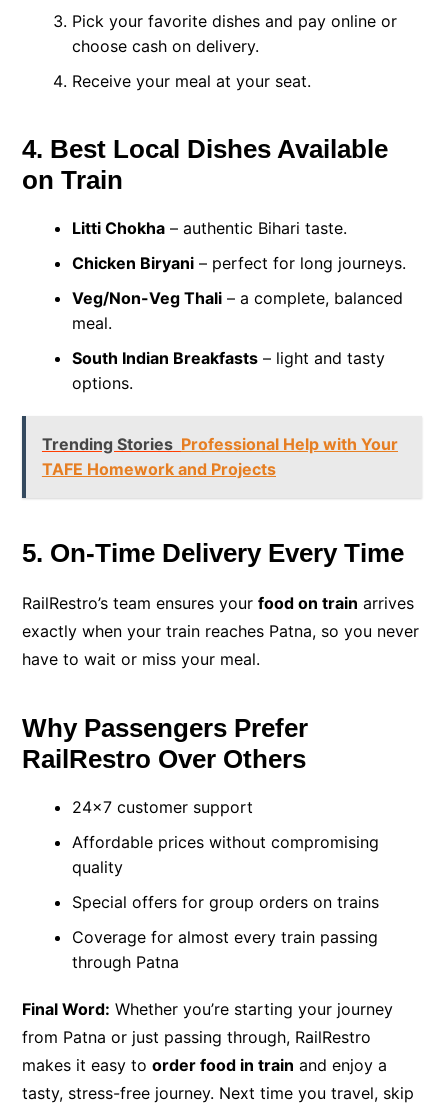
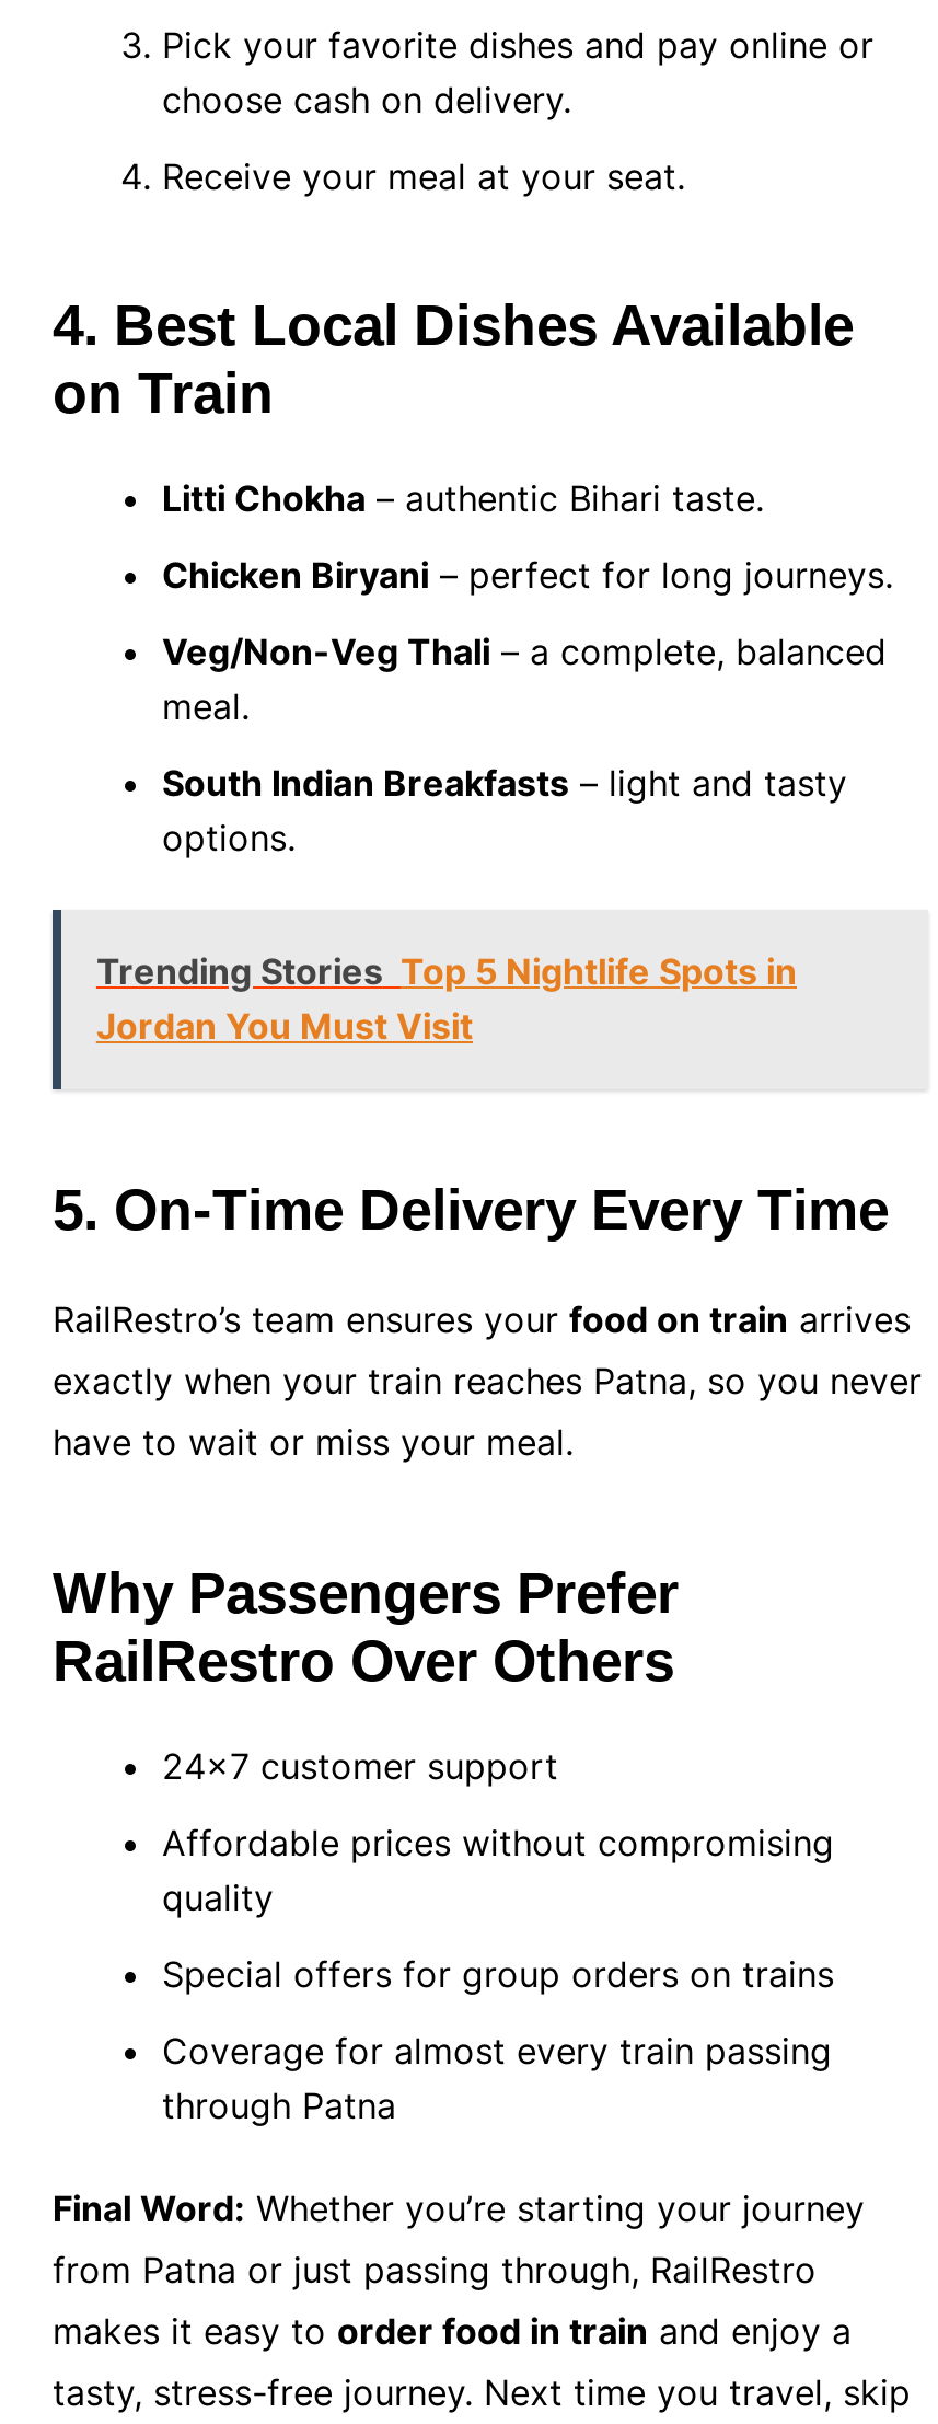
[42,434,398,479] Trending Stories Professional Help with Your | TAFE Homework and Projects -> [96,949,797,1048] Trending Stories Top 5 Nightlife Spots in | Jordan You Must Visit

